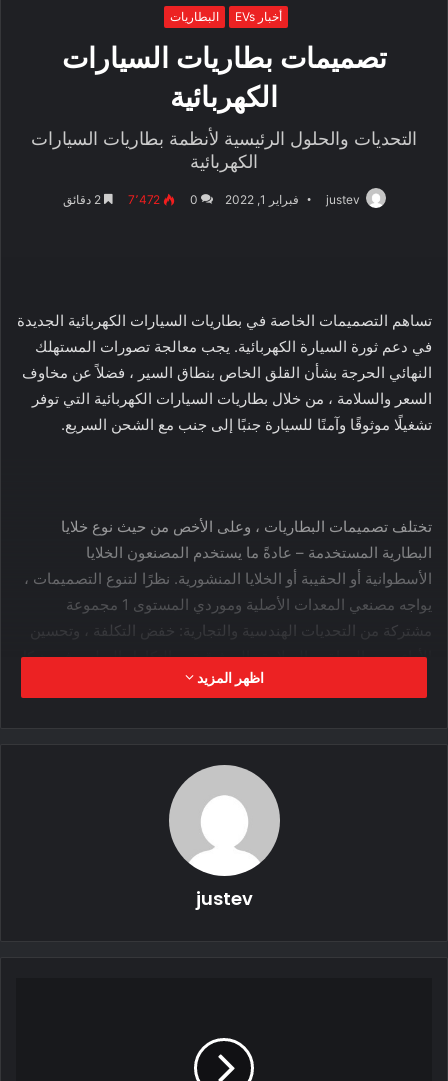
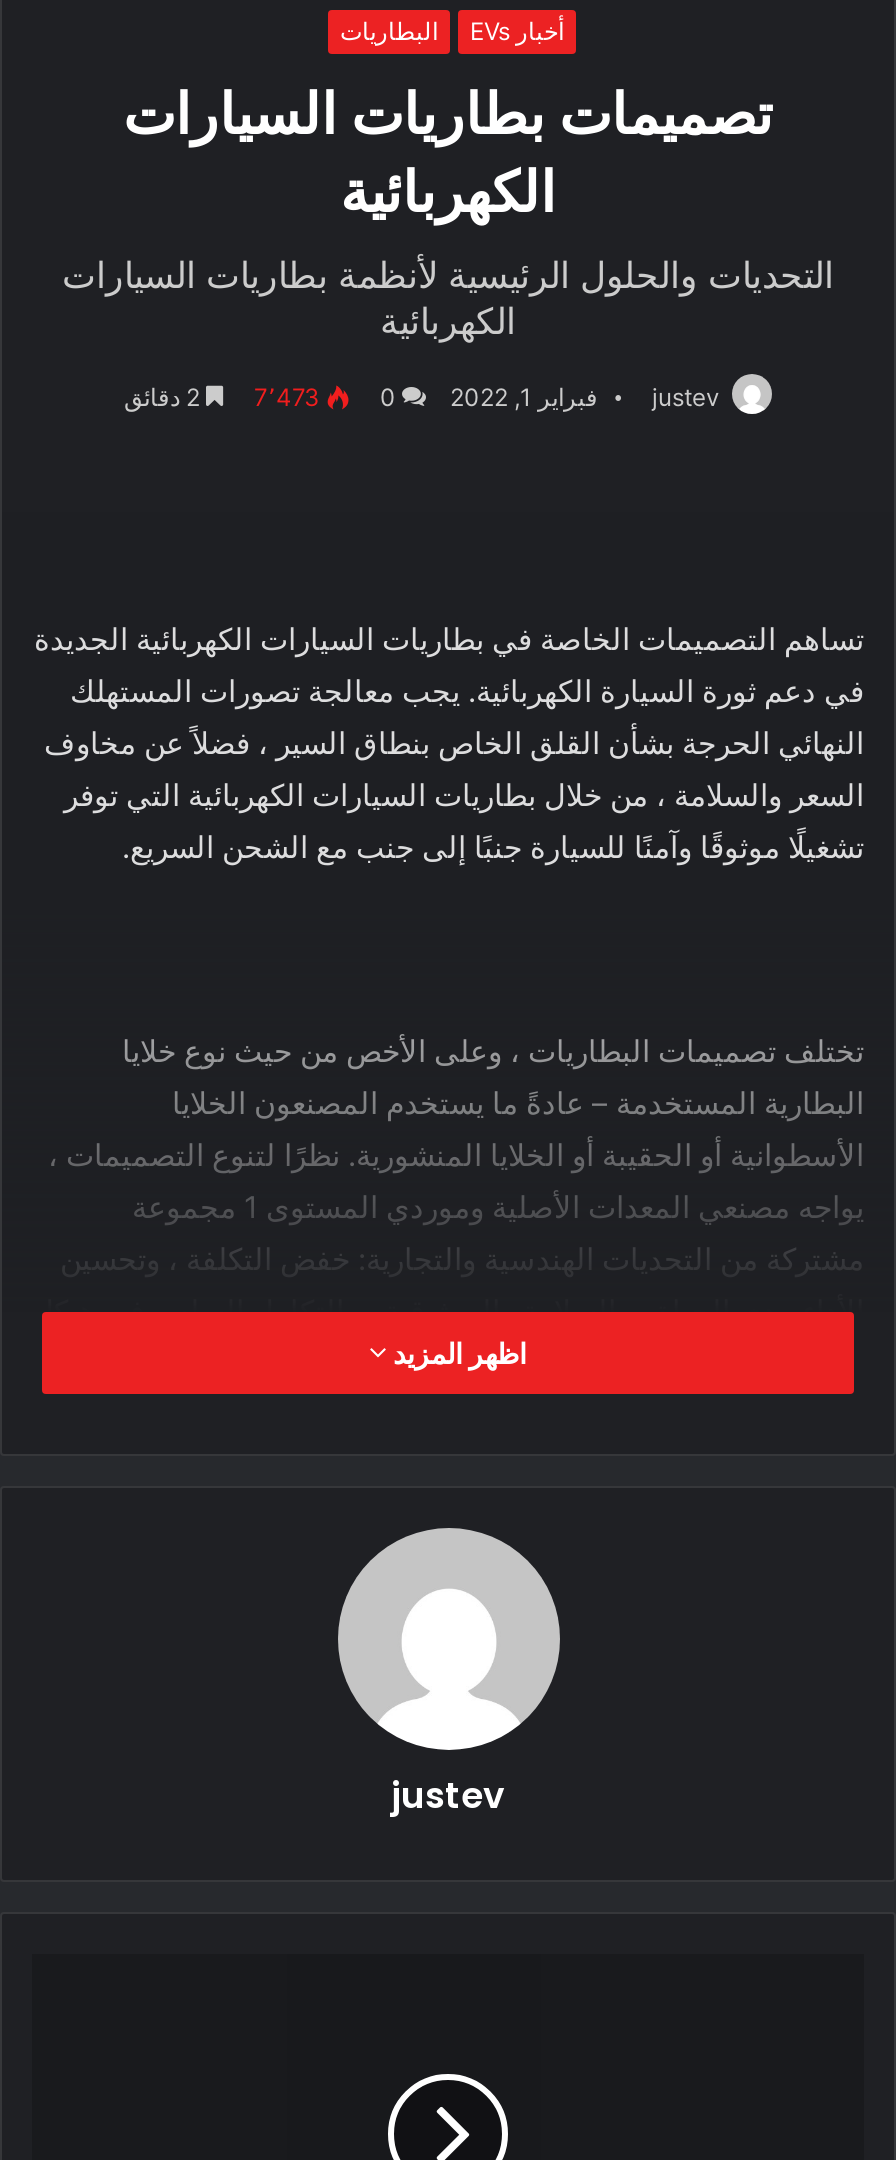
[127,192,159,207] 7٬472 -> [254,382,320,412] 7٬473

